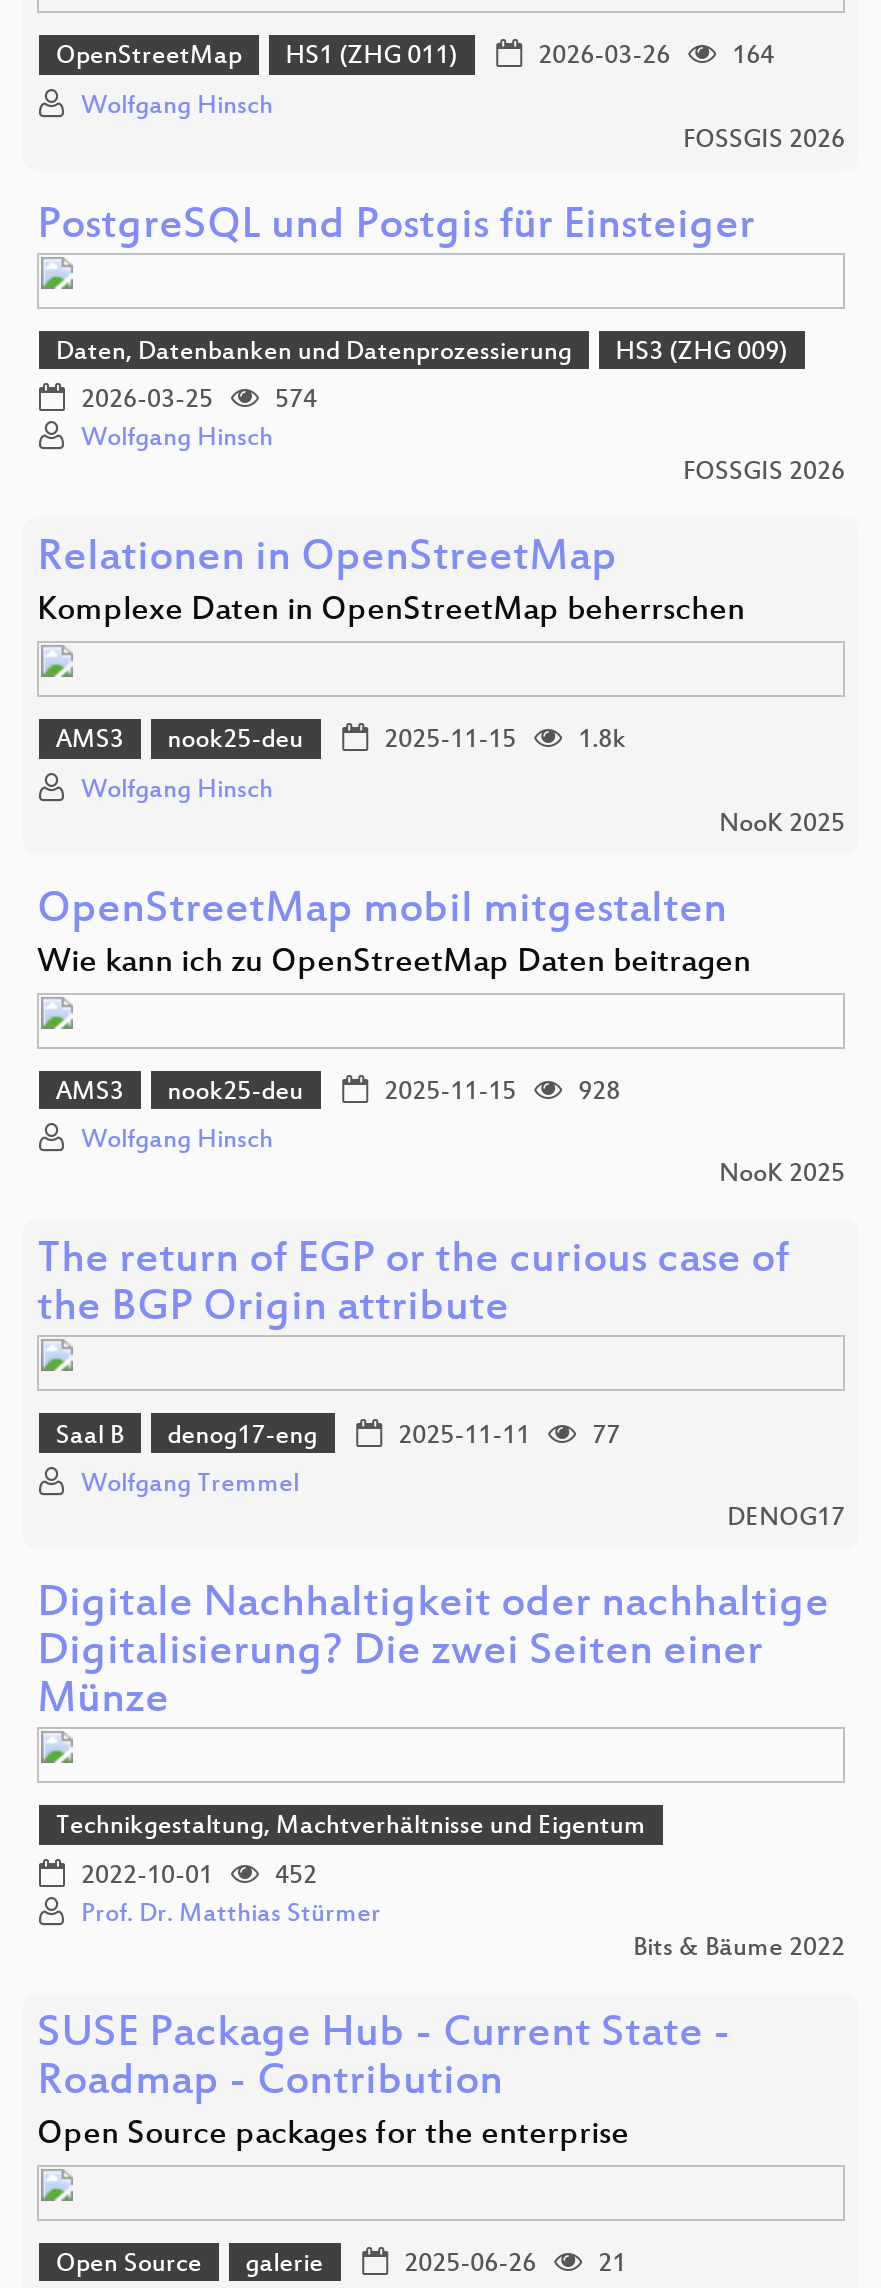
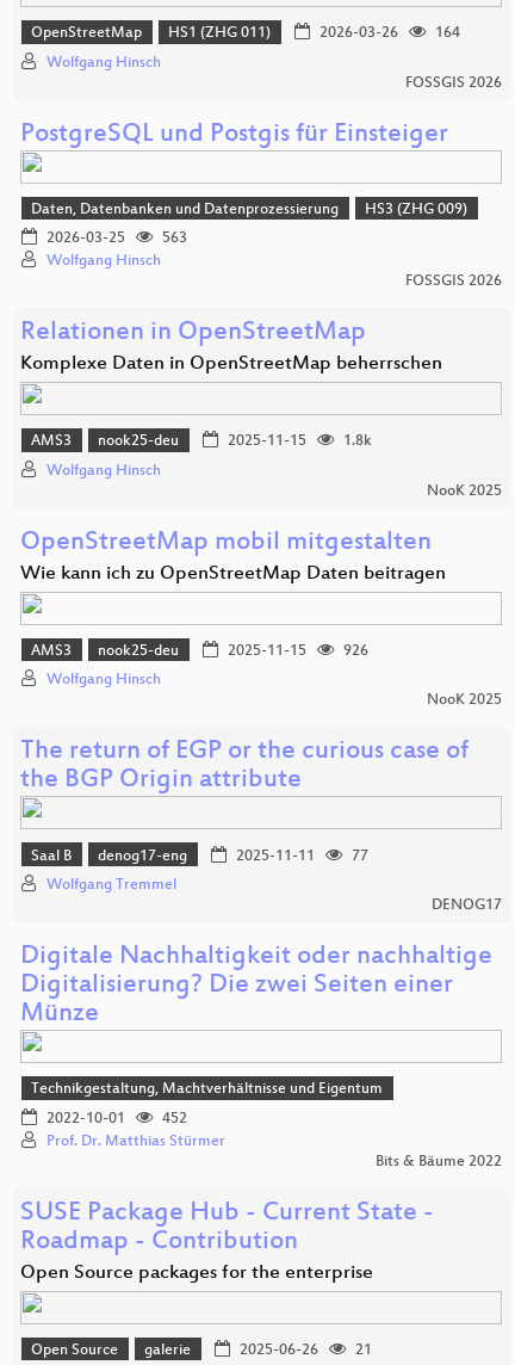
[75,387,317,415] 2026-03-25 574 -> [43,231,187,247] 2026-03-25 563
[378,1079,620,1107] 2025-11-15 928 -> [224,643,368,660] 2025-11-15 926

